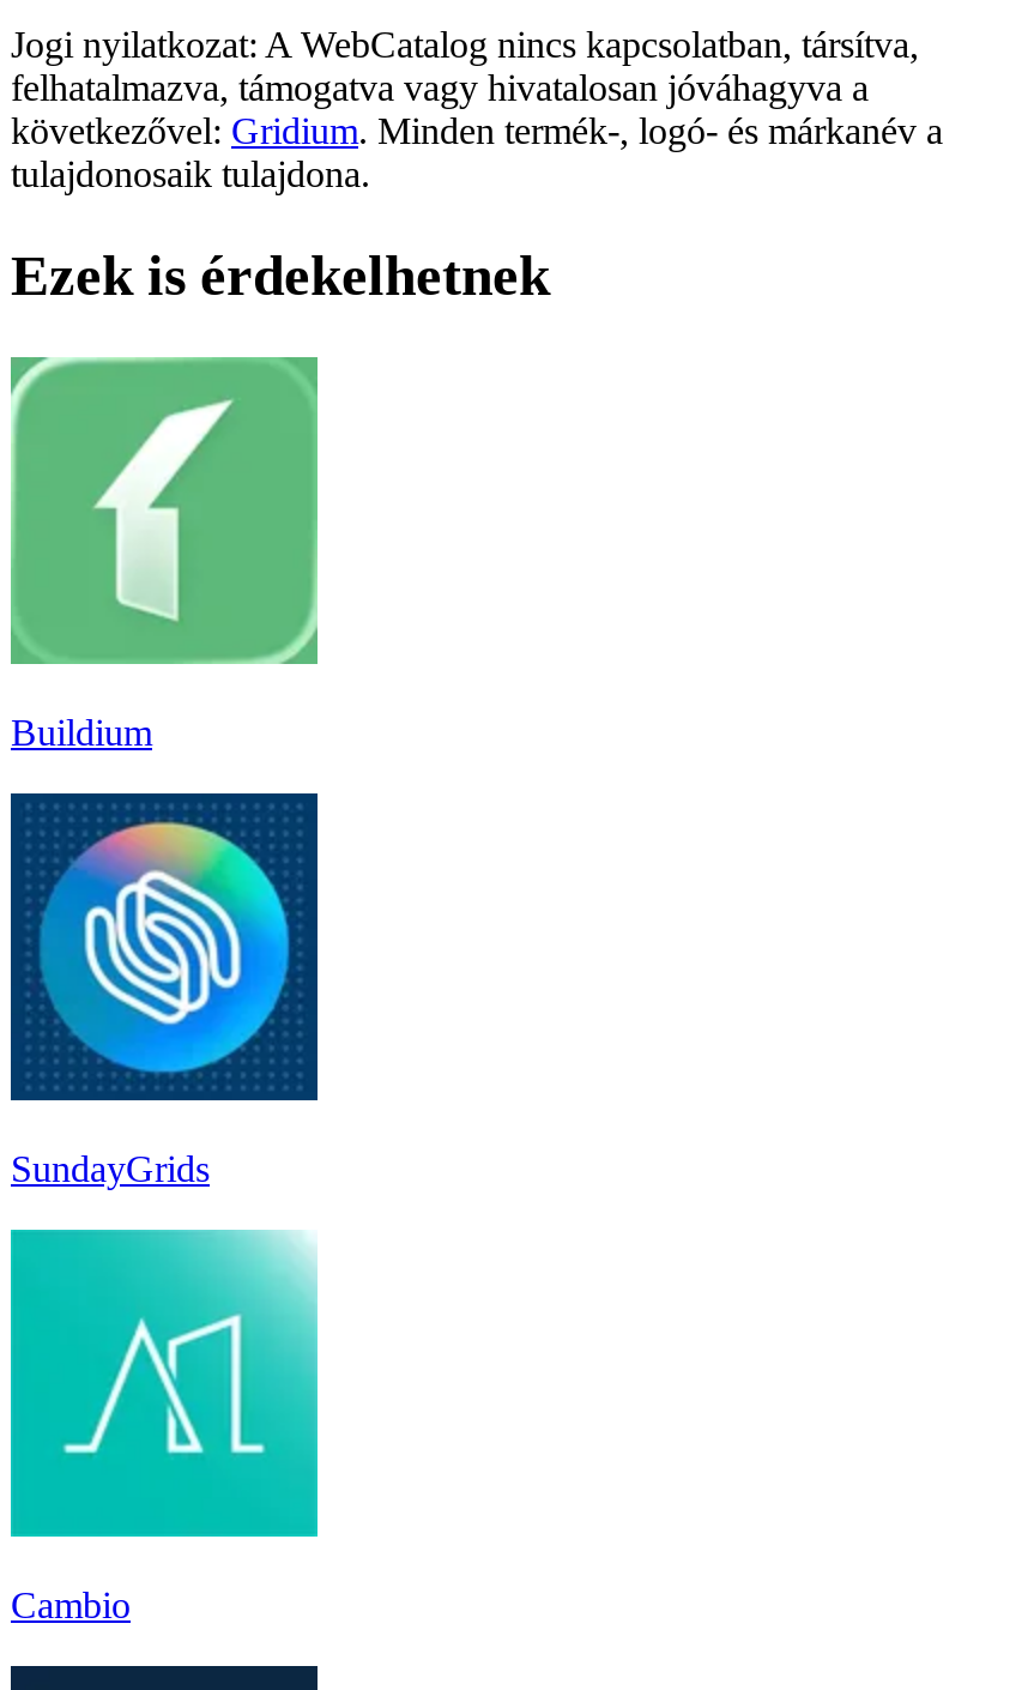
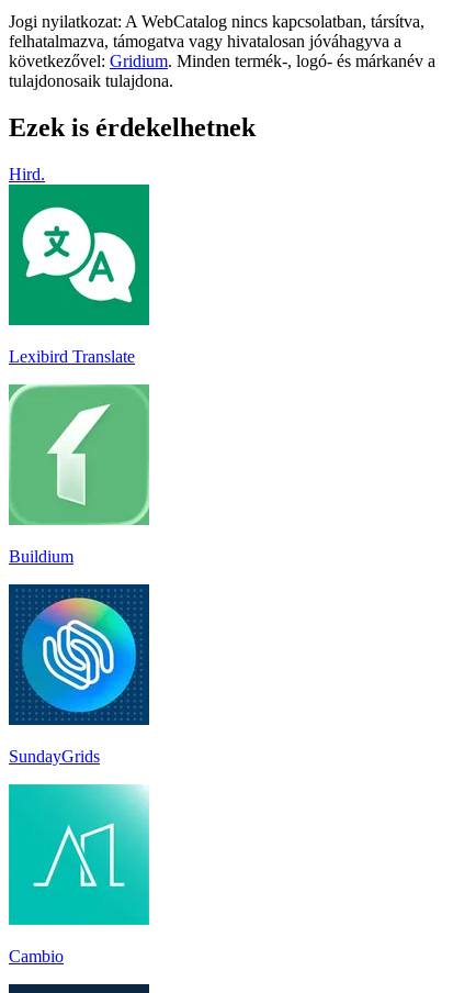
none -> [8,183,150,365] [image] | Lexibird Translate
none -> [9,164,45,183] Hird.

